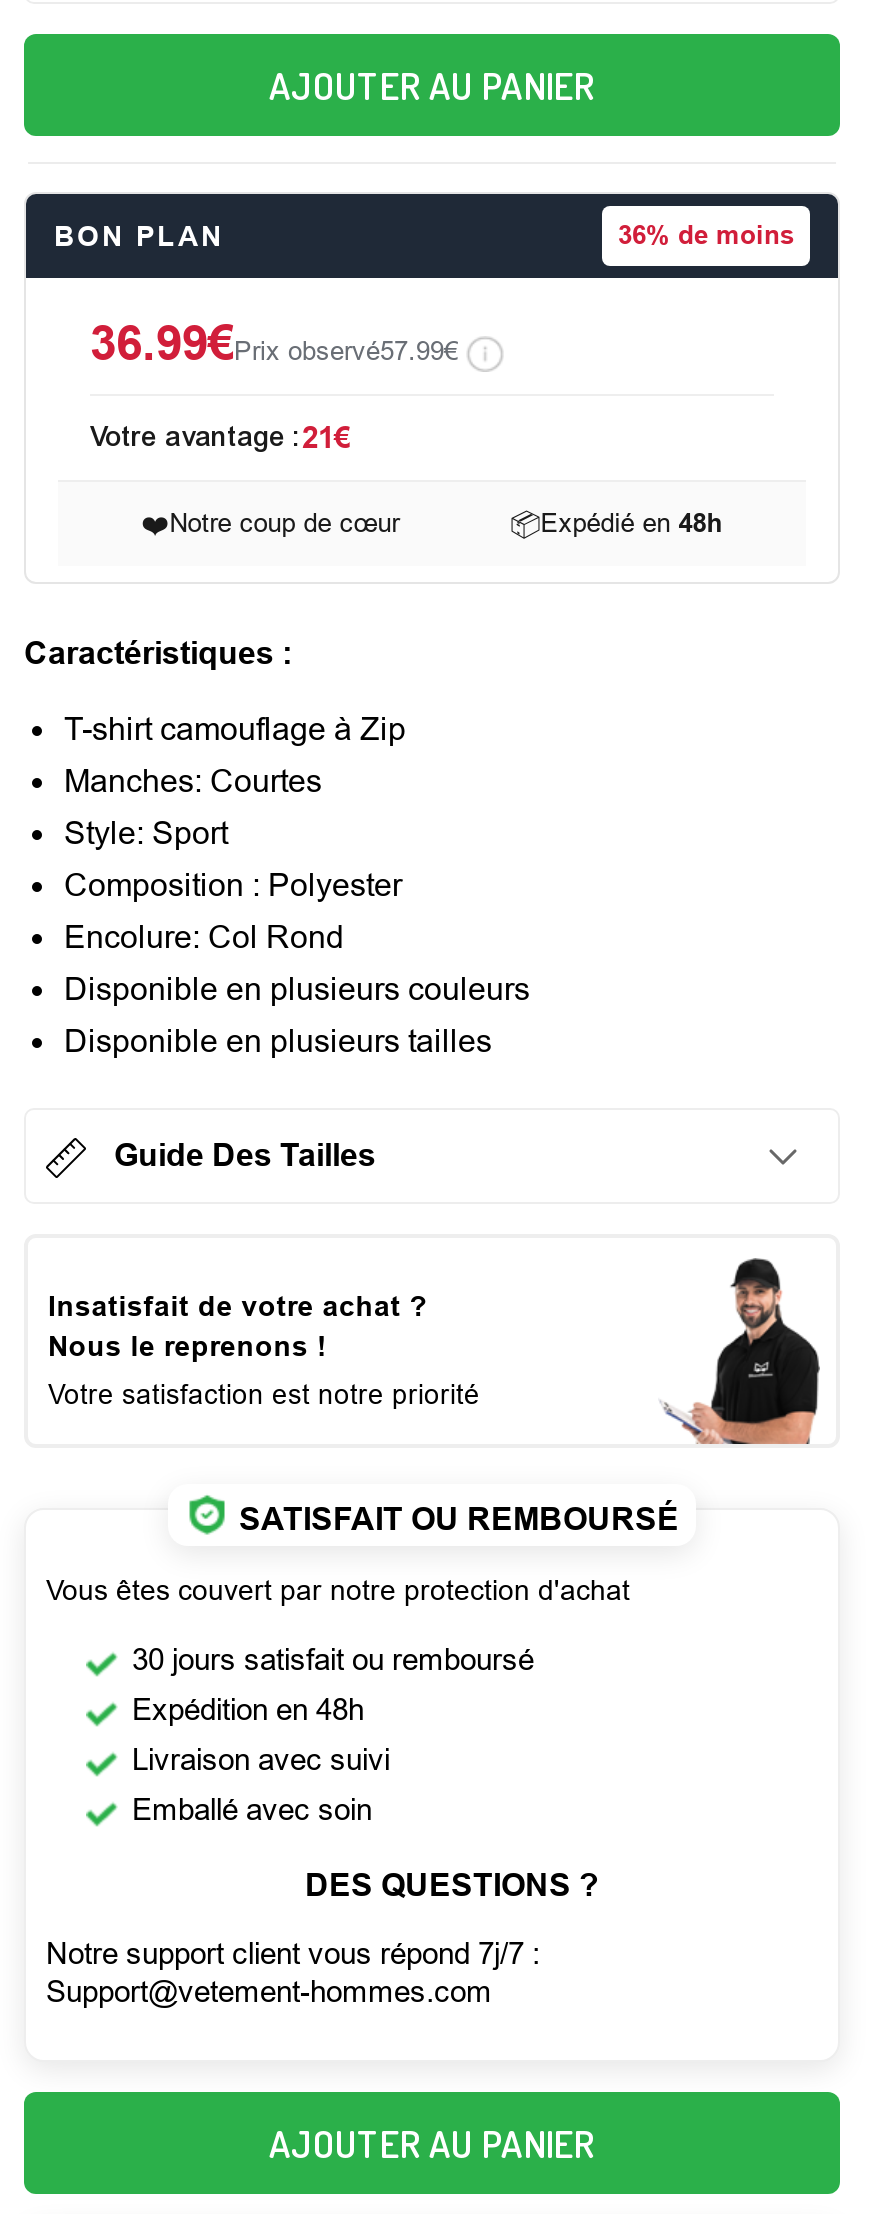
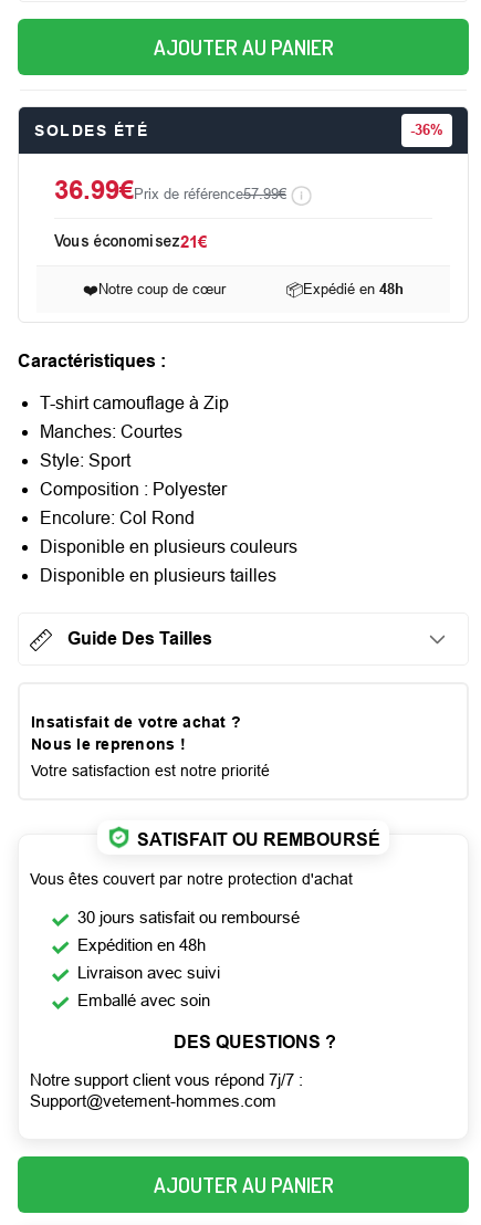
[54,220,794,252] BON PLAN | 36% de moins -> [34,122,443,139] SOLDES ÉTÉ | - 36%
[90,316,458,370] 36.99€Prix observé57.99€ -> [54,175,286,205] 36.99€Prix de référence57.99€
[90,420,350,454] Votre avantage : 21€ -> [54,232,207,251] Vous économisez 21€
[662,1256,822,1446] [image] -> none

